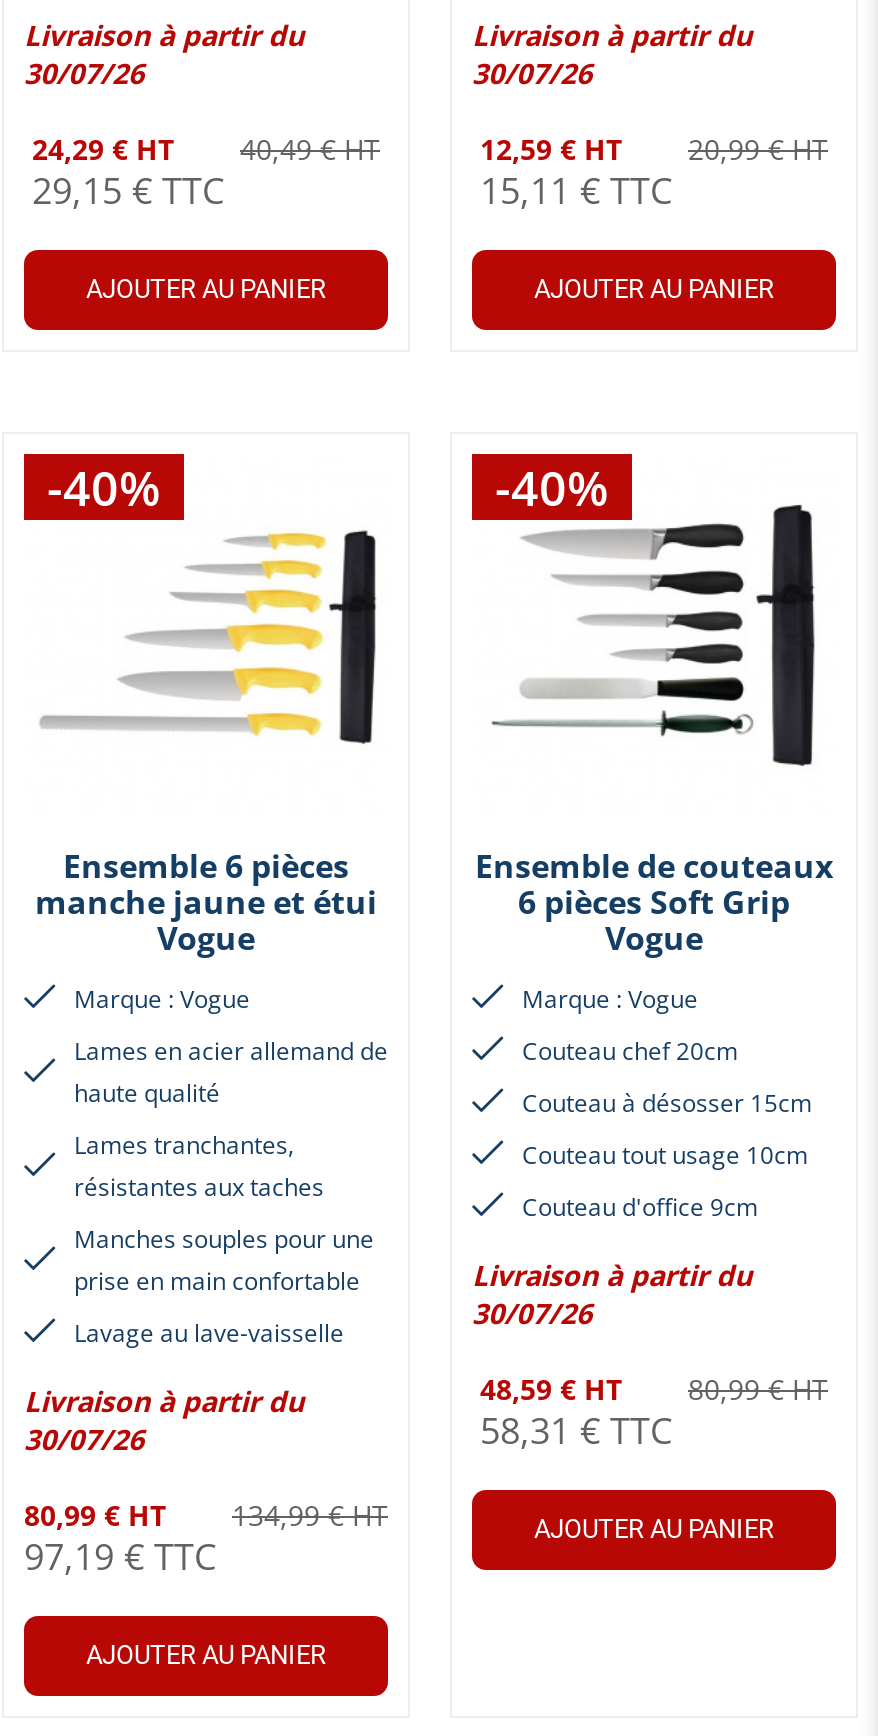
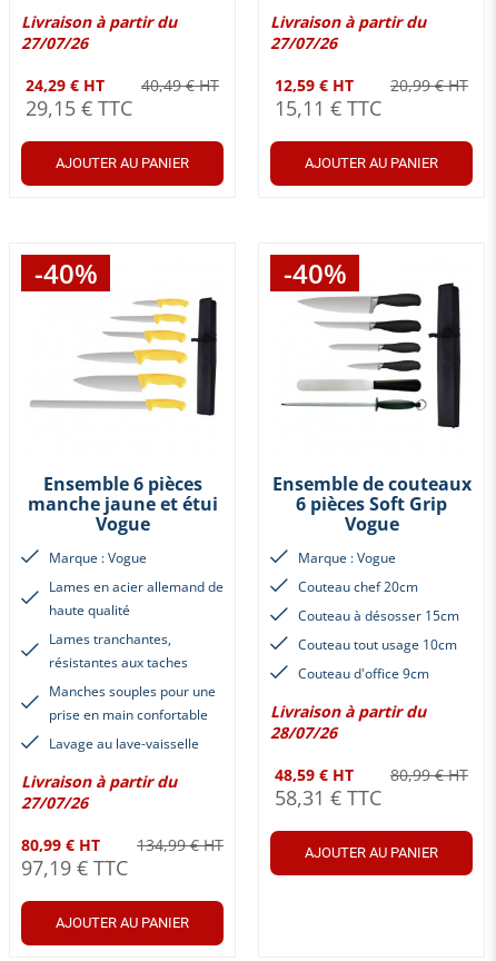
[24,53,144,91] 30/07/26 -> [21,32,88,53] 27/07/26
[472,53,592,91] 30/07/26 -> [270,32,337,53] 27/07/26
[472,1293,592,1331] 30/07/26 -> [270,722,337,743] 28/07/26
[24,1419,144,1457] 30/07/26 -> [21,792,88,813] 27/07/26

